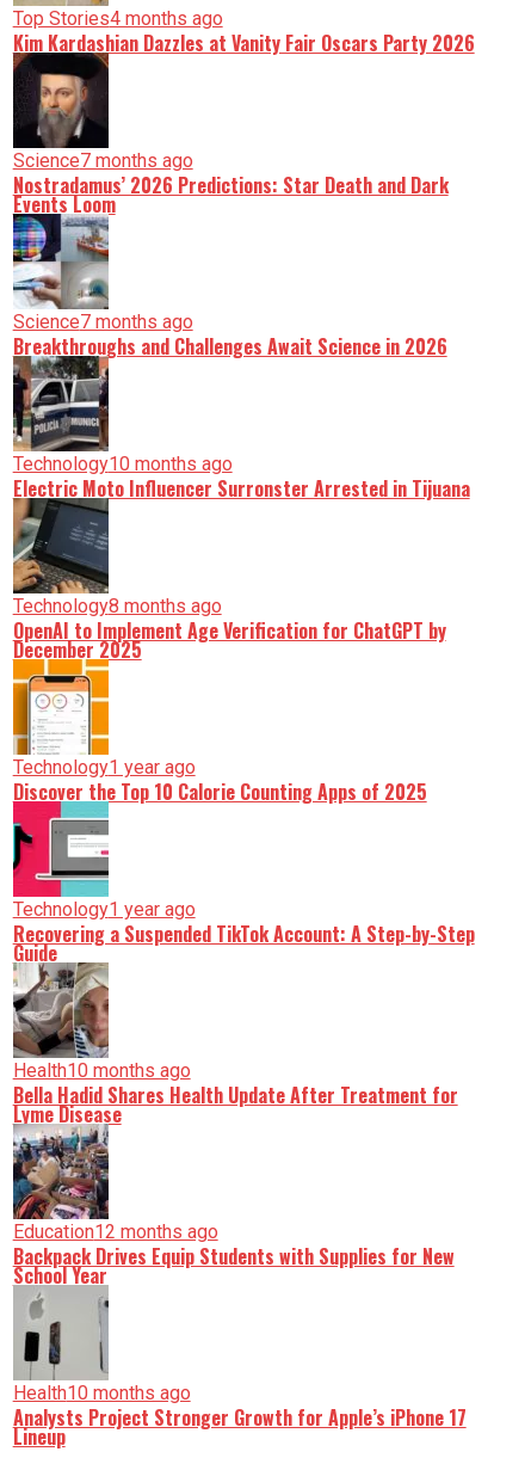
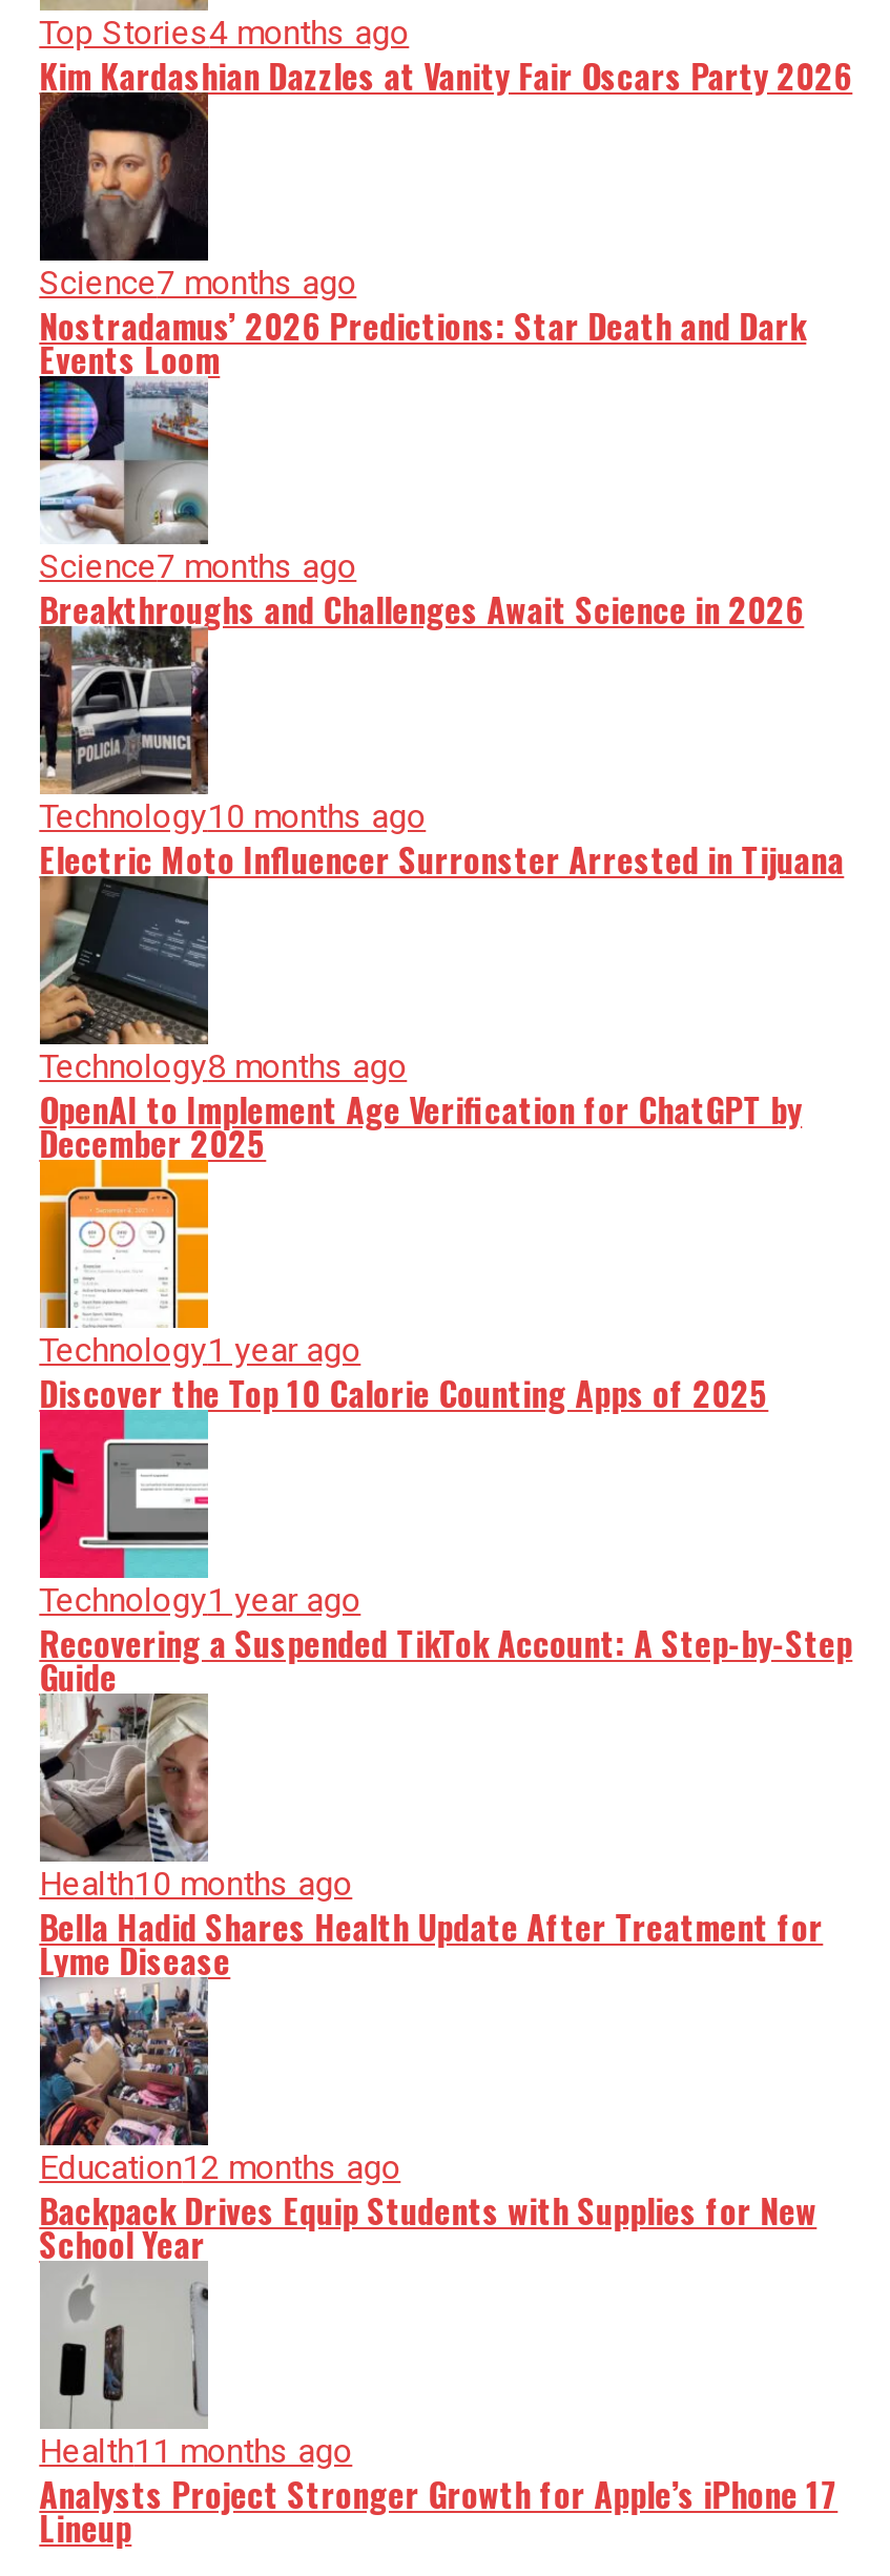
[13,1382,191,1404] Health10 months ago -> [39,2431,352,2471] Health11 months ago

